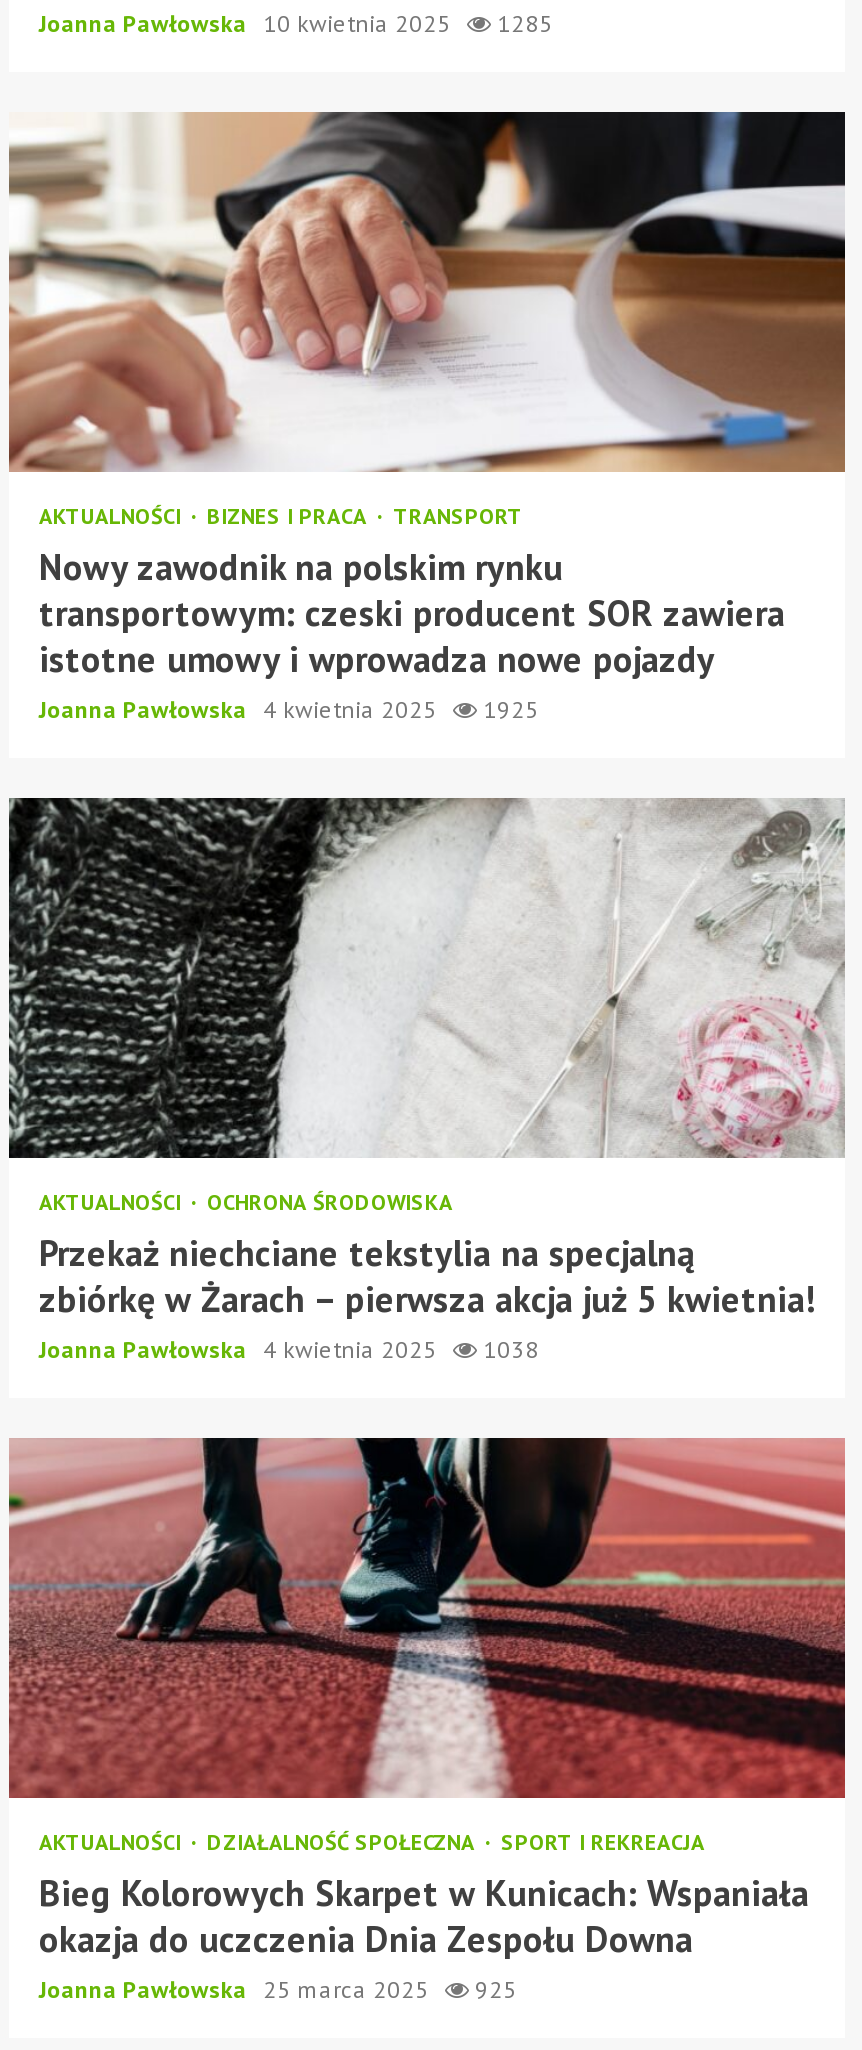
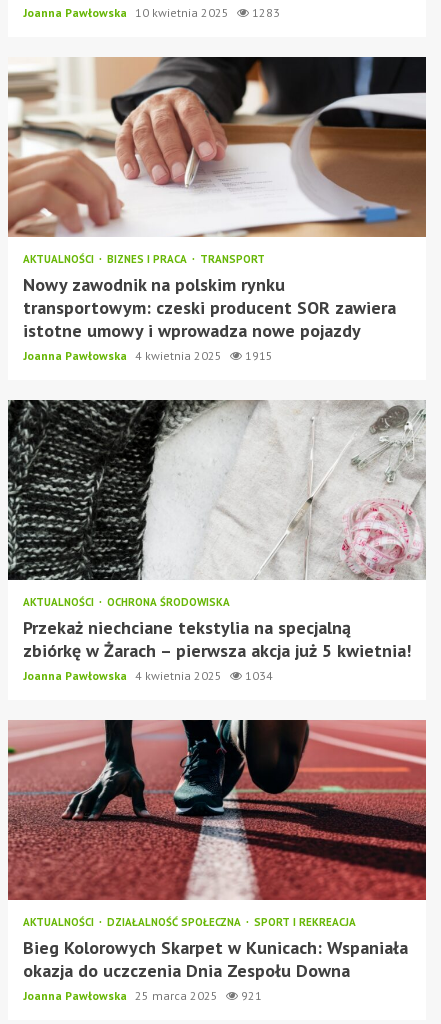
[39,8,553,38] Joanna Pawłowska 10 kwietnia 2025 1285 -> [23,5,280,20] Joanna Pawłowska 10 kwietnia 2025 1283
[39,694,539,724] Joanna Pawłowska 4 kwietnia 2025 1925 -> [23,348,273,363] Joanna Pawłowska 4 kwietnia 2025 1915
[39,1334,539,1364] Joanna Pawłowska 4 kwietnia 2025 1038 -> [23,668,273,683] Joanna Pawłowska 4 kwietnia 2025 1034
[39,1974,517,2004] Joanna Pawłowska 25 marca 2025 925 -> [23,988,262,1003] Joanna Pawłowska 25 marca 2025 921

